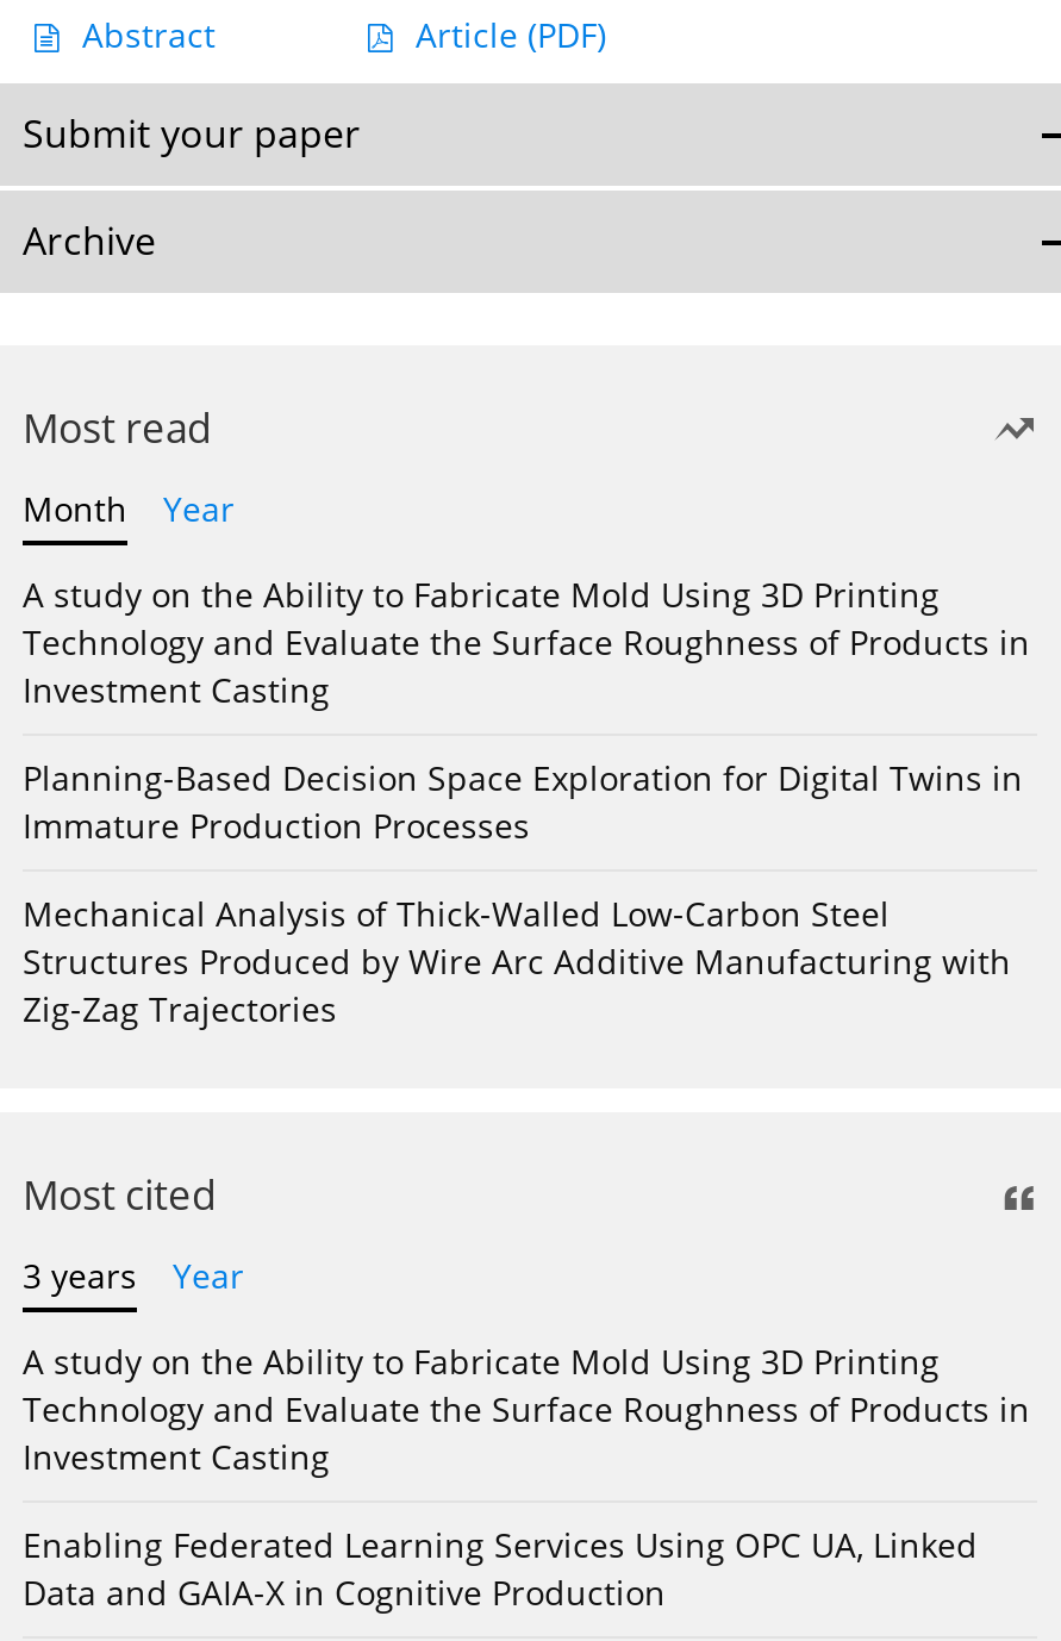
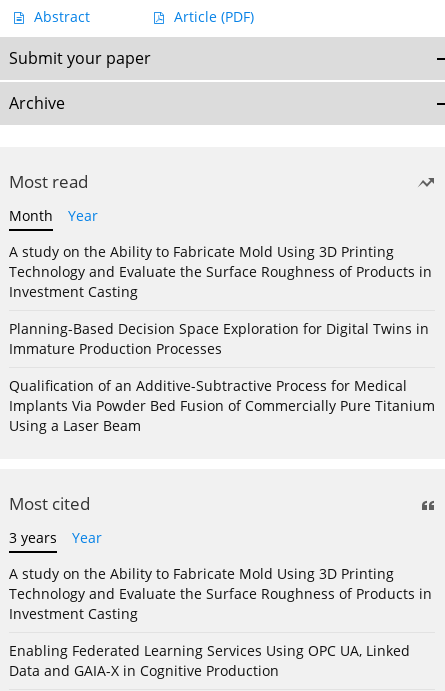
[23,892,1011,1032] Mechanical Analysis of Thick-Walled Low-Carbon Steel | Structures Produced by Wire Arc Additive Manufacturing with | Zig-Zag Trajectories -> [9,376,435,435] Qualification of an Additive-Subtractive Process for Medical | Implants Via Powder Bed Fusion of Commercially Pure Titanium | Using a Laser Beam

